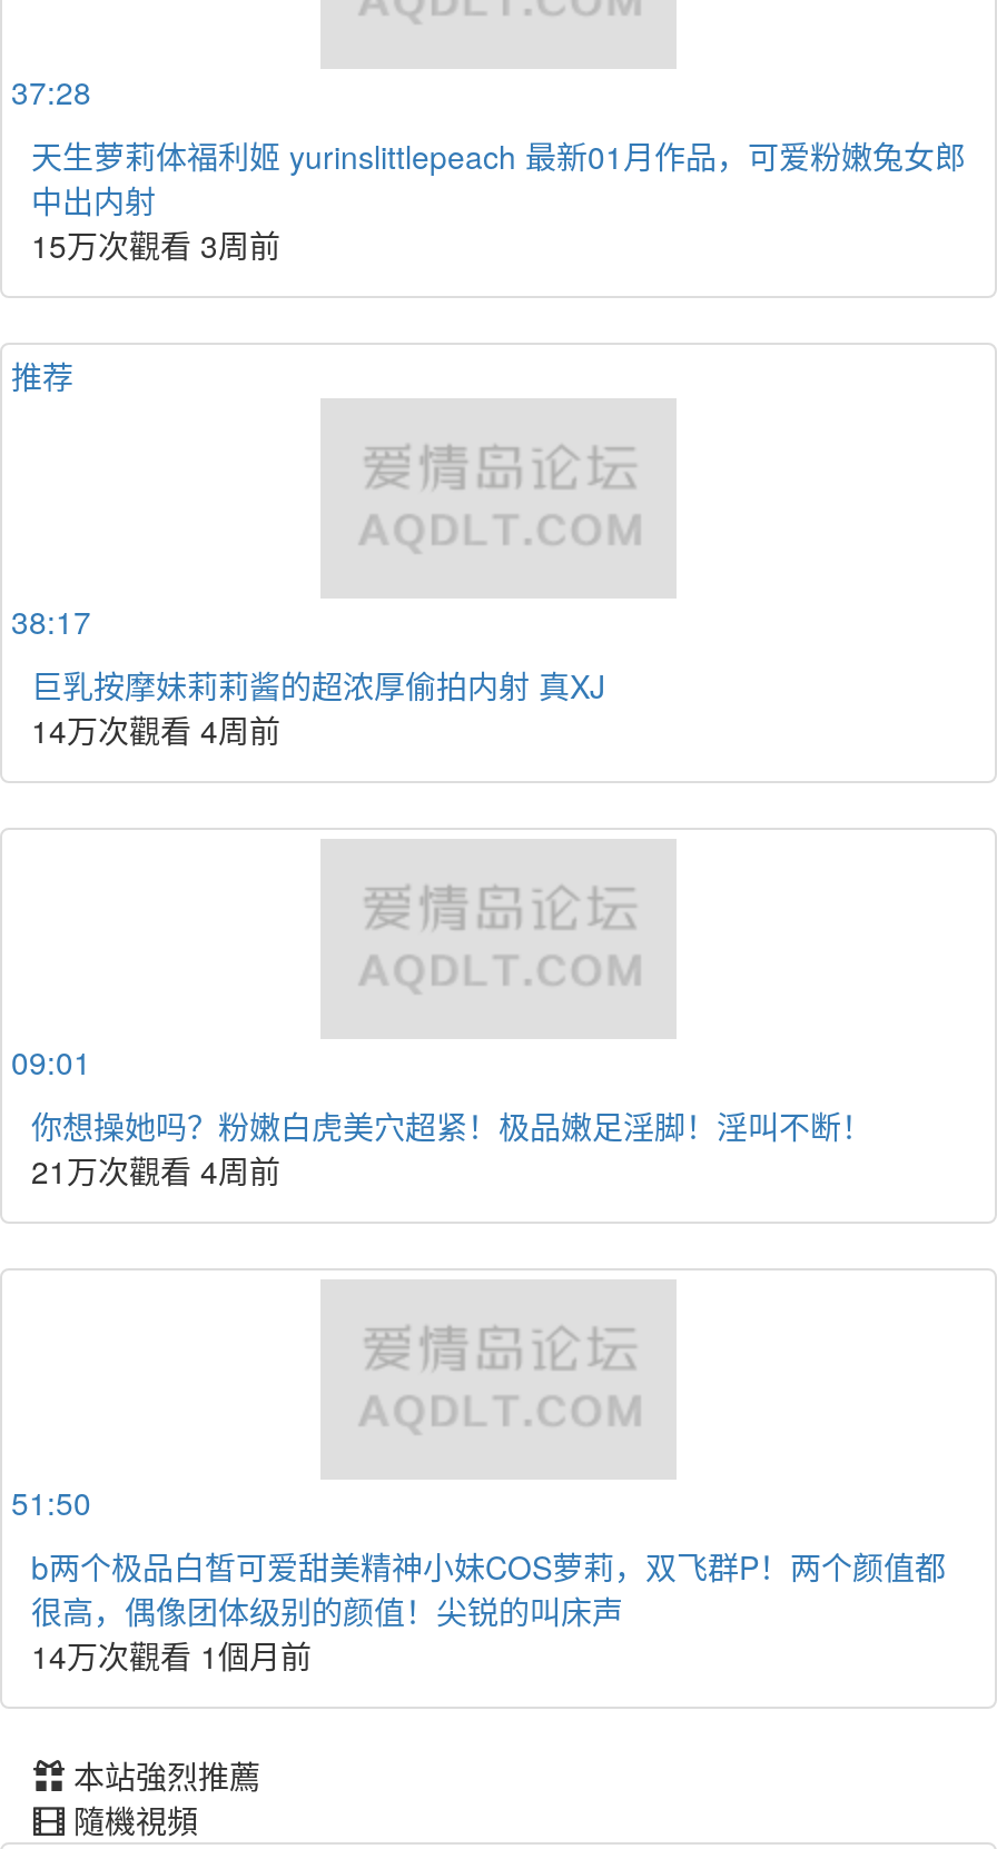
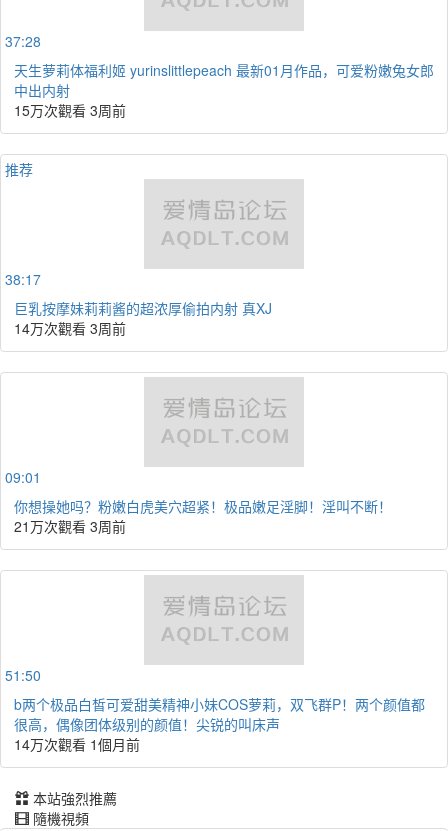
[31,708,280,752] 14万次觀看 4周前 -> [14,318,126,338] 14万次觀看 3周前
[31,1148,280,1193] 21万次觀看 4周前 -> [14,516,126,536] 21万次觀看 3周前

